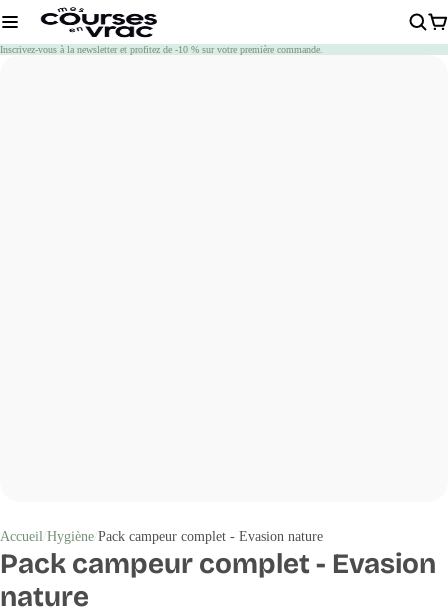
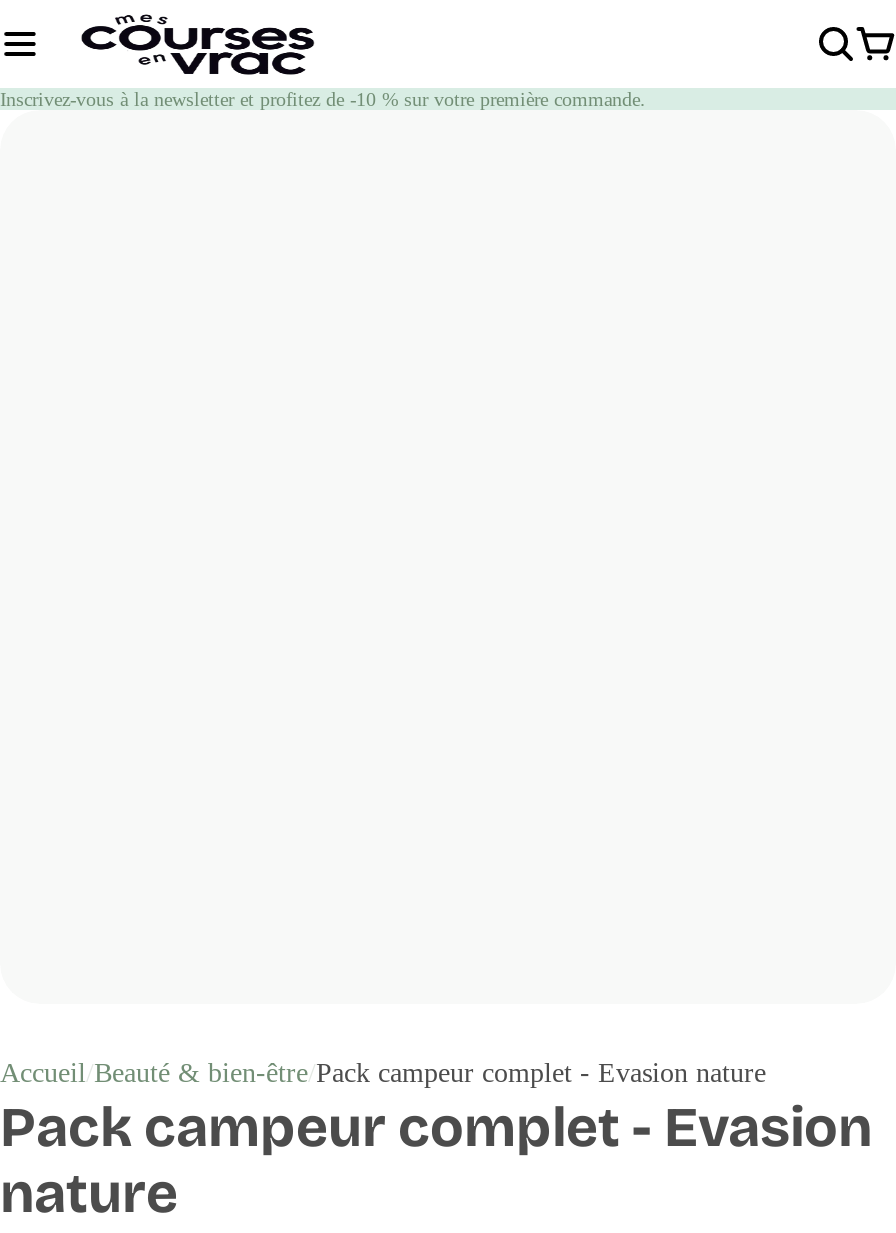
[0,529,323,544] Accueil Hygiène Pack campeur complet - Evasion nature -> [0,1059,766,1089] Accueil Beauté & bien-être Pack campeur complet - Evasion nature

